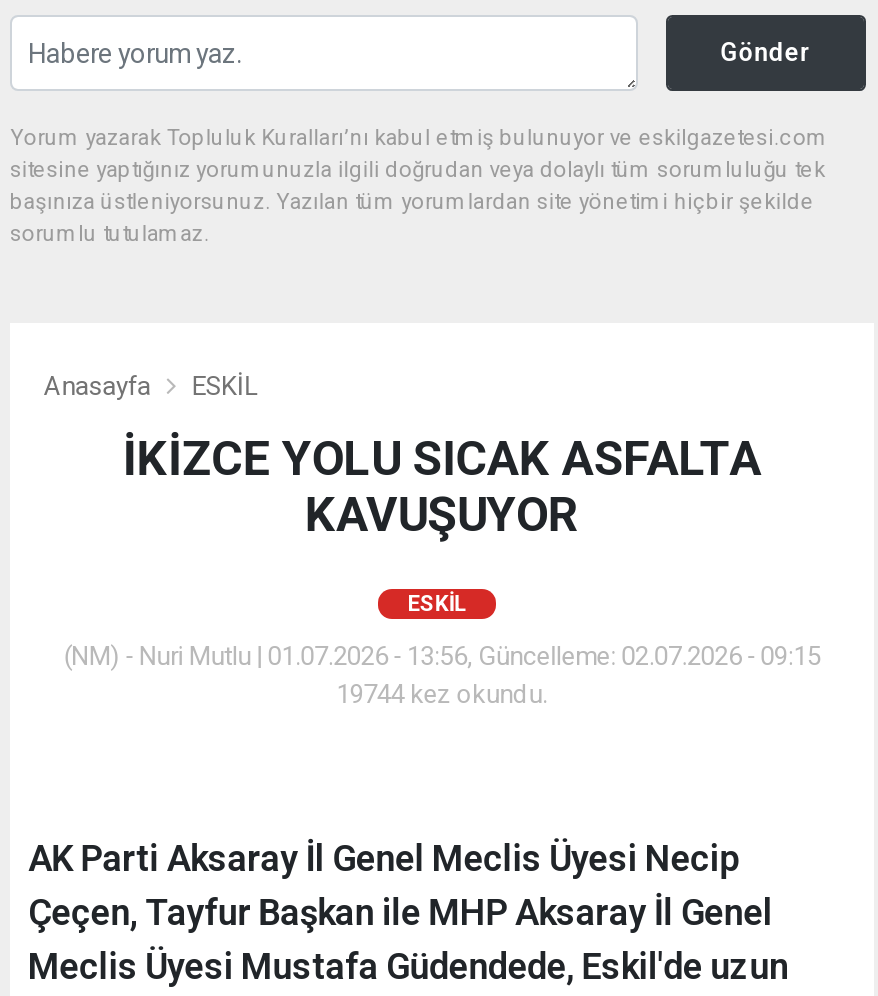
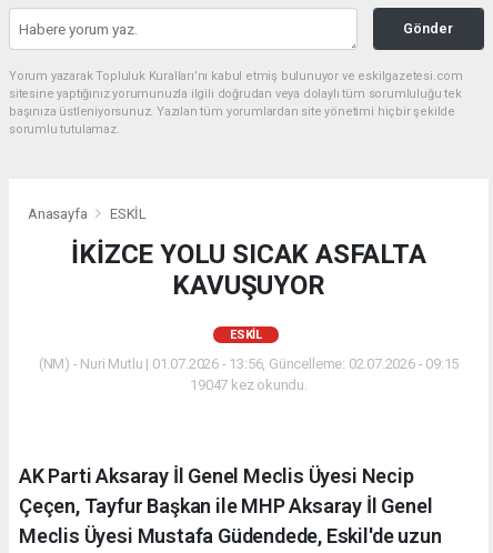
[336,679,548,709] 19744 kez okundu. -> [190,377,307,393] 19047 kez okundu.

